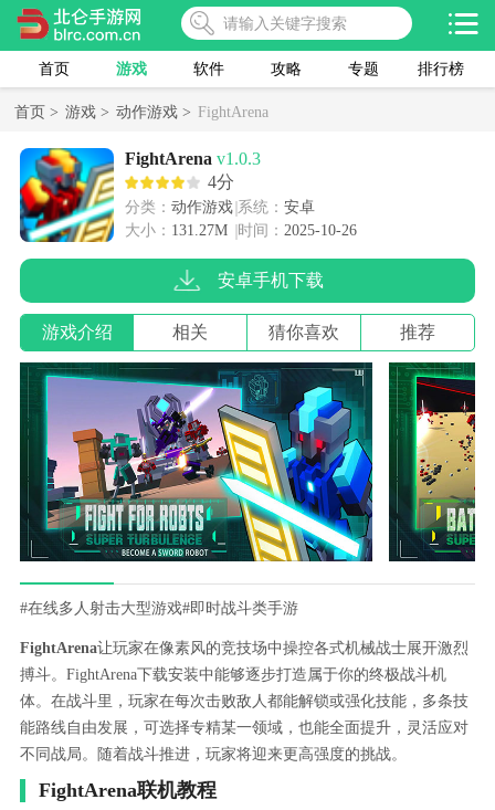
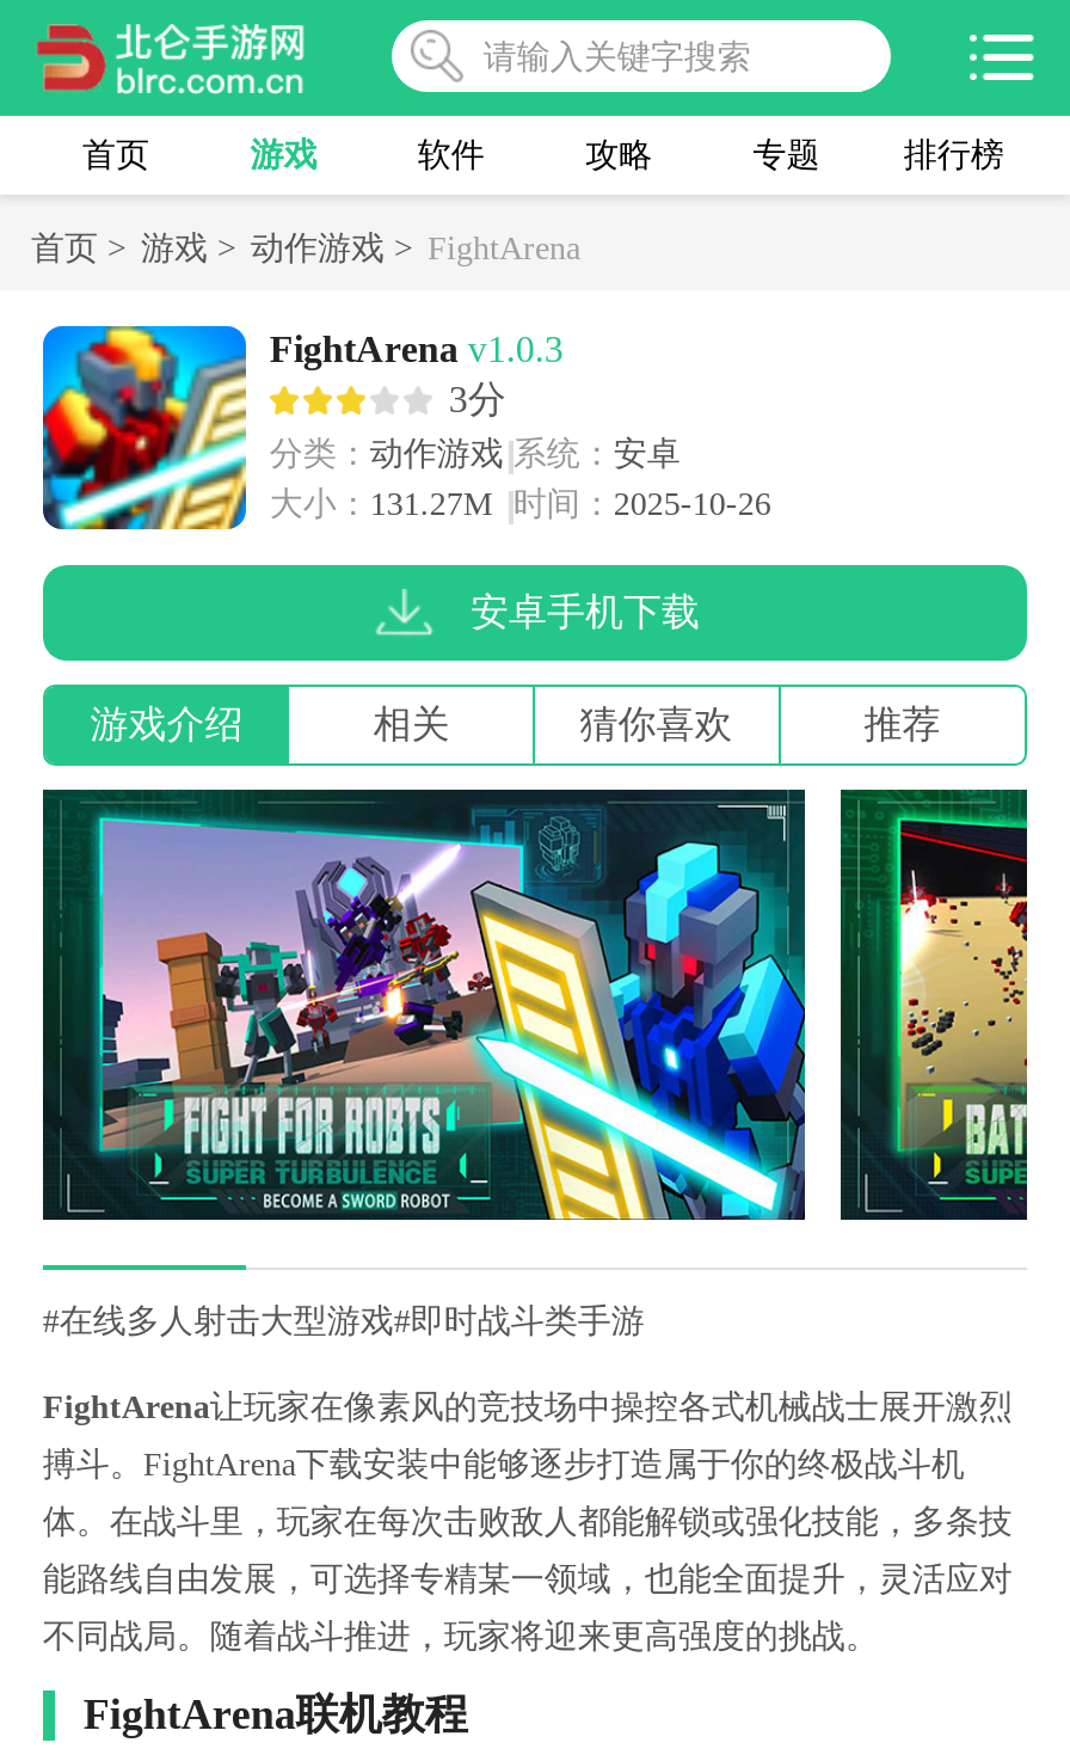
[208,172,234,191] 4分 -> [449,379,506,419] 3分

